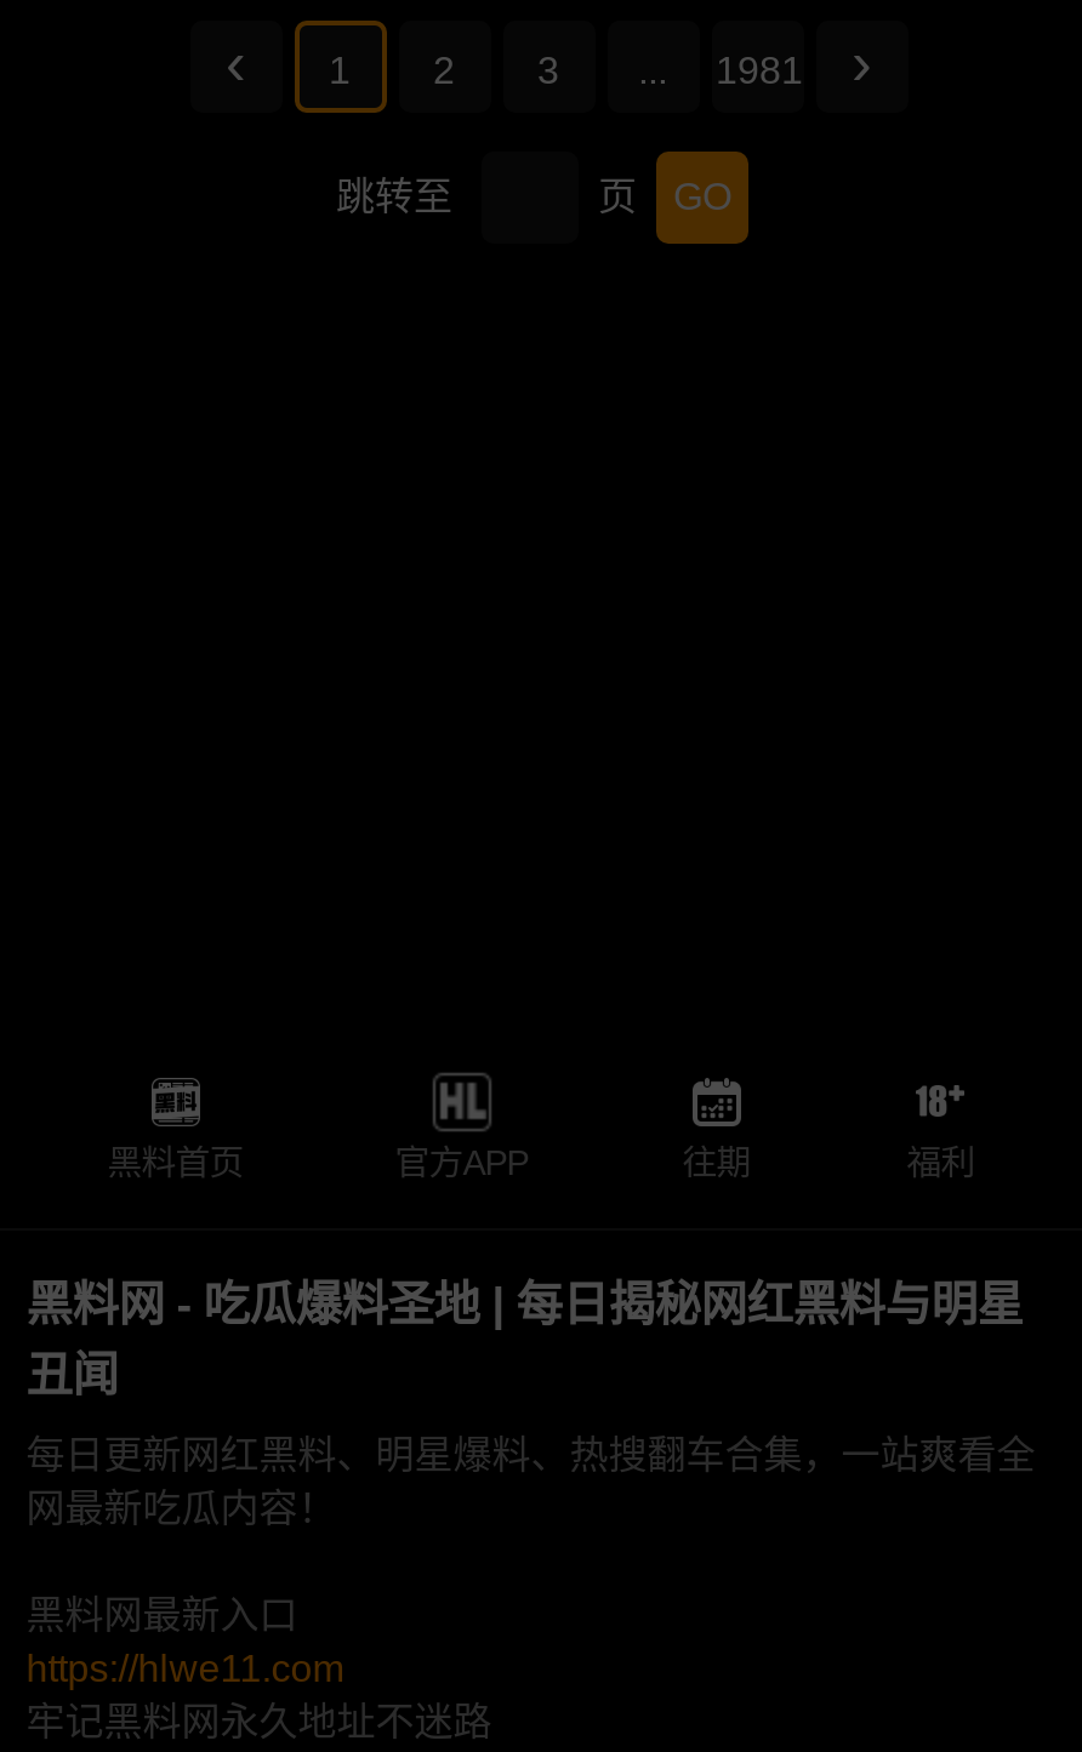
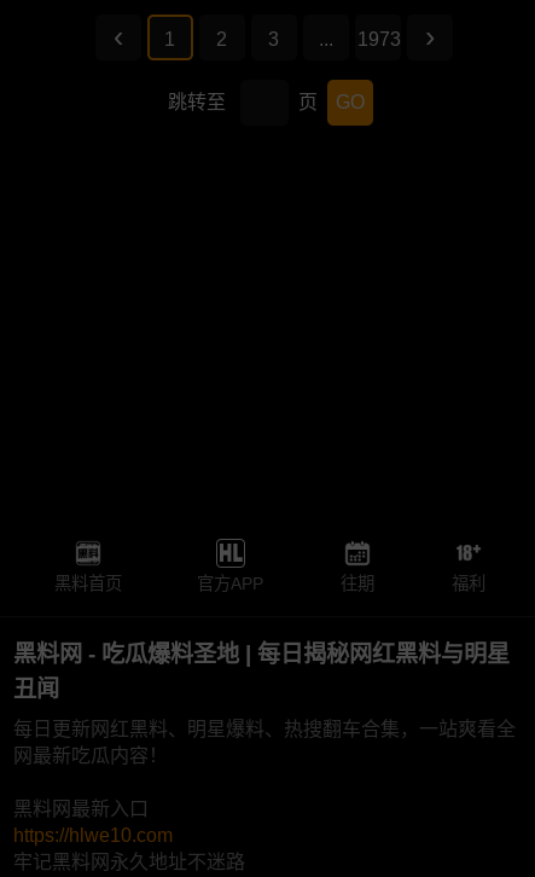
[716,50,803,91] 1981 -> [357,29,400,50] 1973
[26,1648,344,1690] https://hlwe11.com -> [14,825,173,846] https://hlwe10.com

